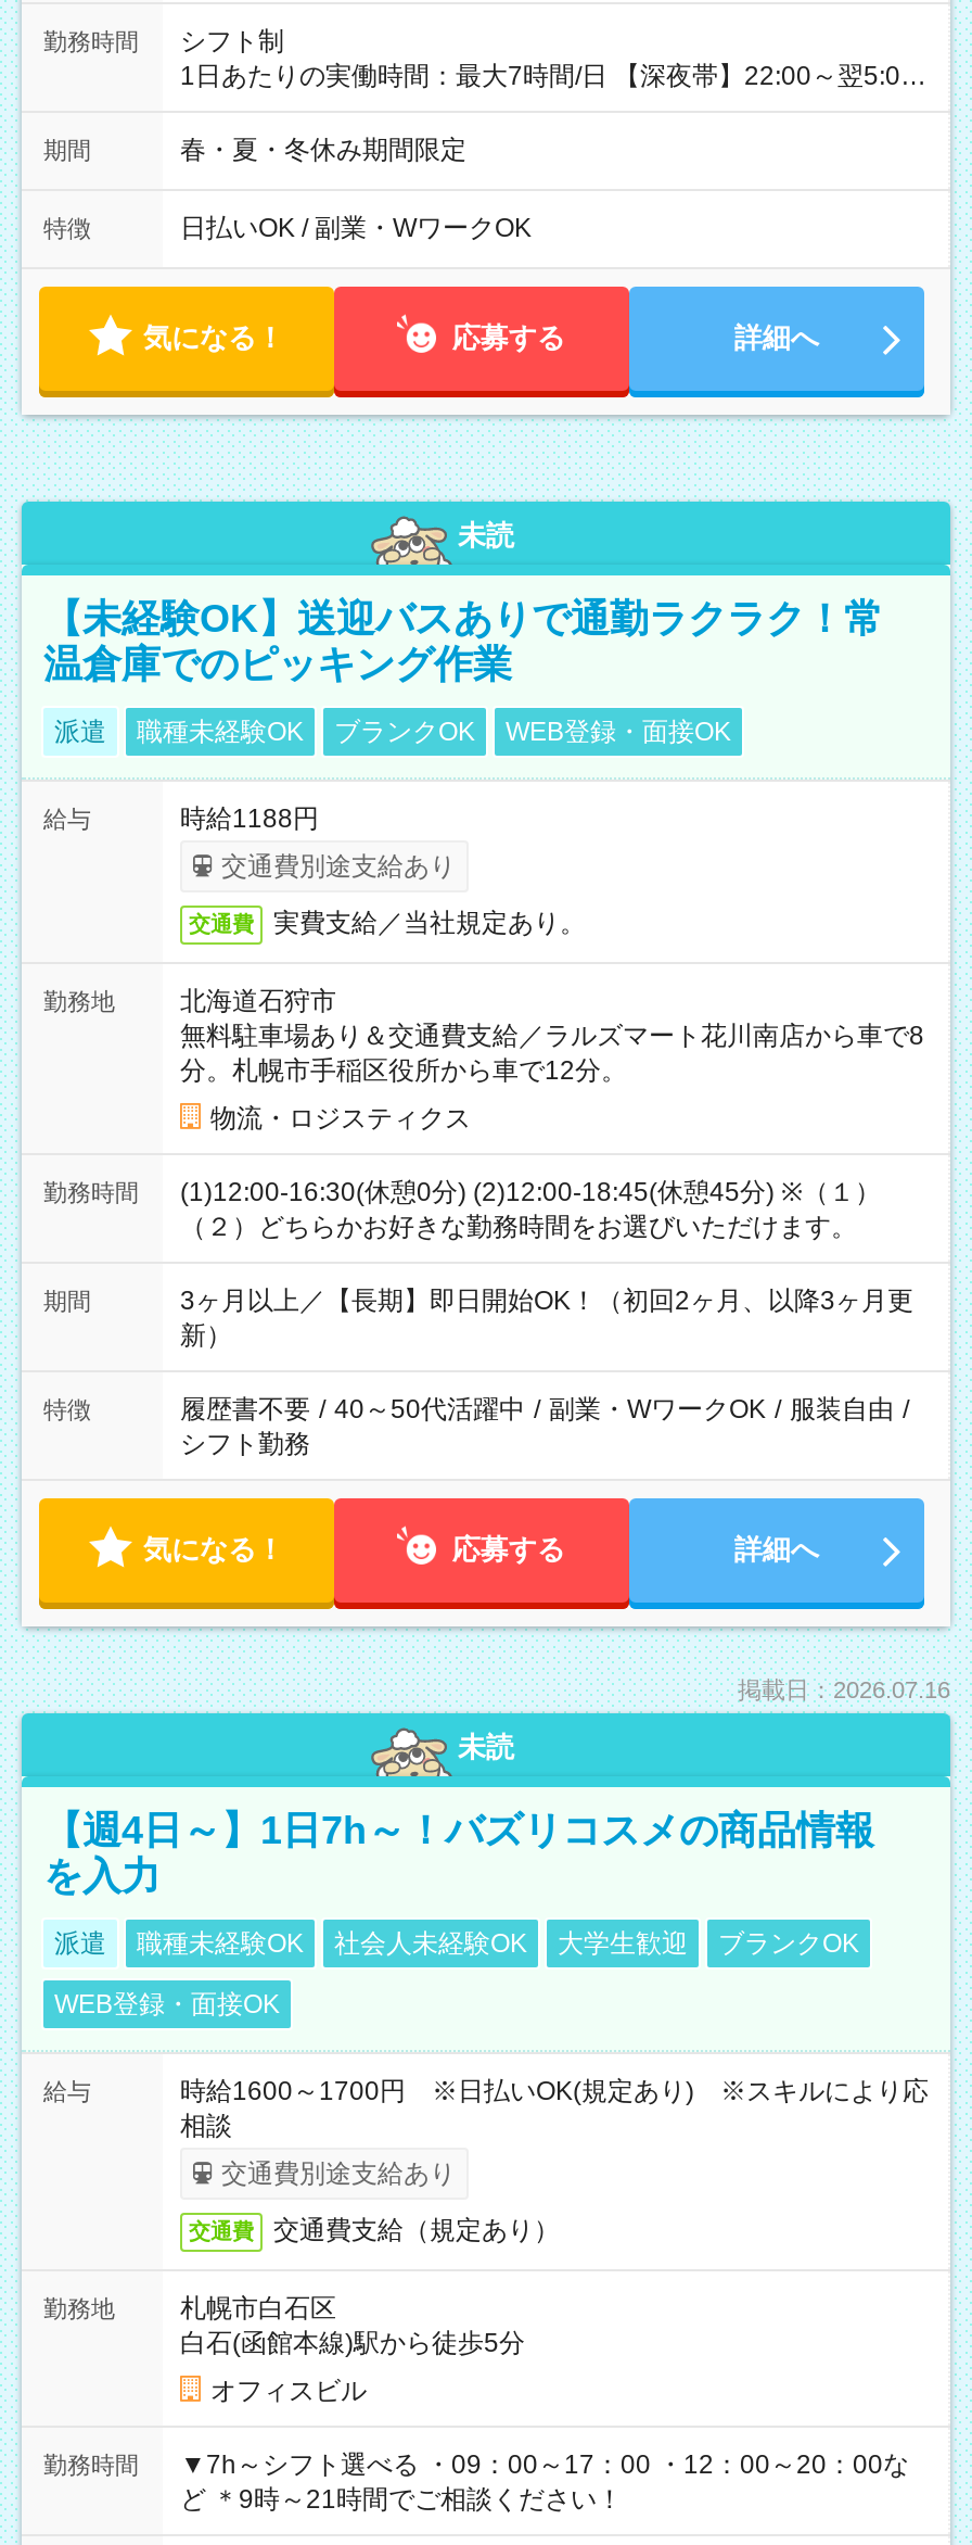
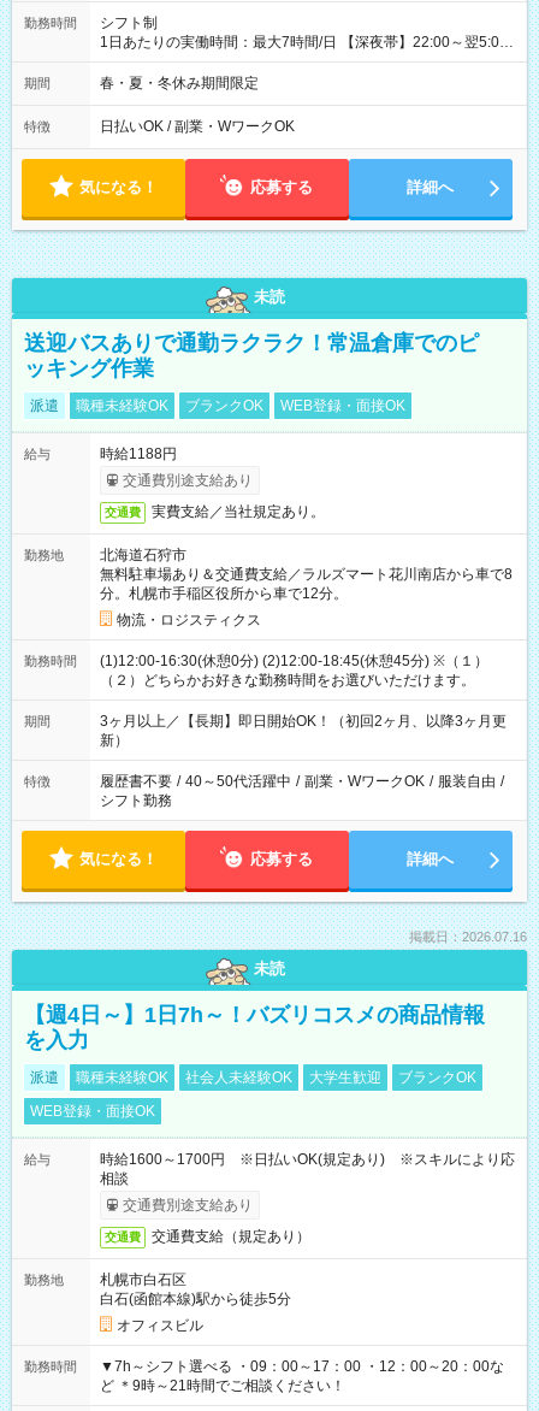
[43,597,883,686] 【未経験OK】送迎バスありで通勤ラクラク！常 | 温倉庫でのピッキング作業 -> [24,331,479,380] 送迎バスありで通勤ラクラク！常温倉庫でのピ | ッキング作業

